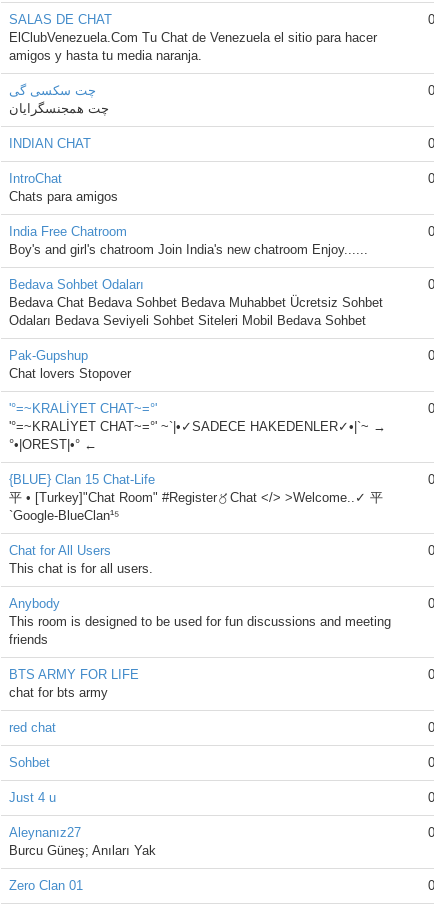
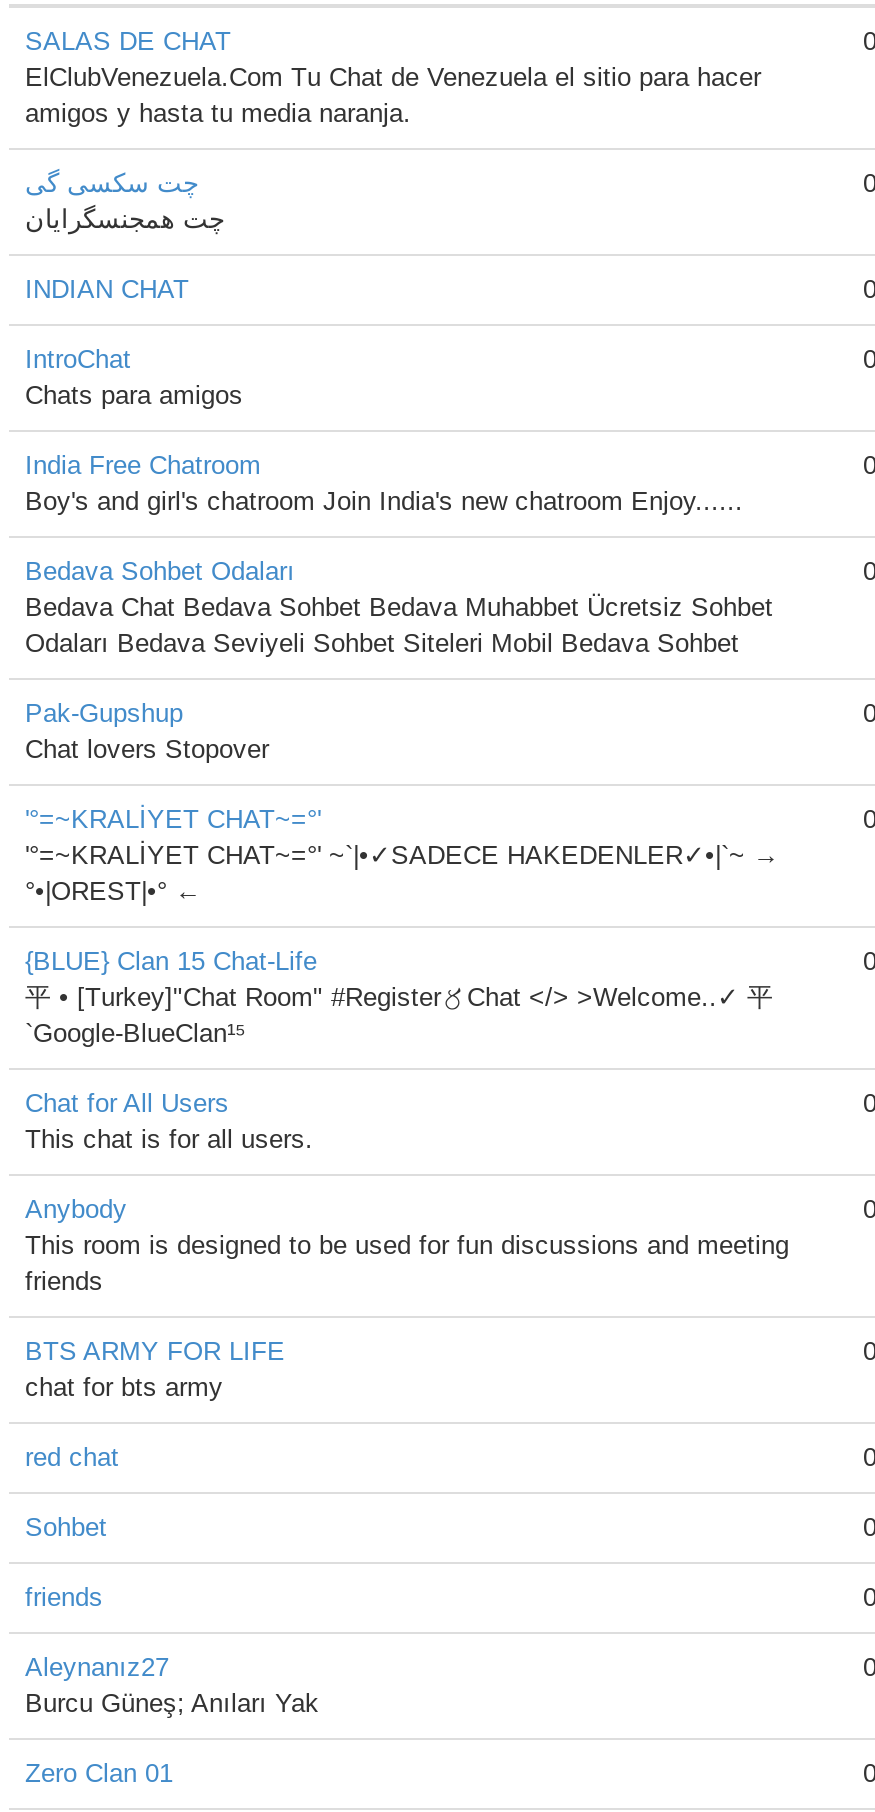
[9,790,56,805] Just 4 u -> [25,1582,103,1612] friends

